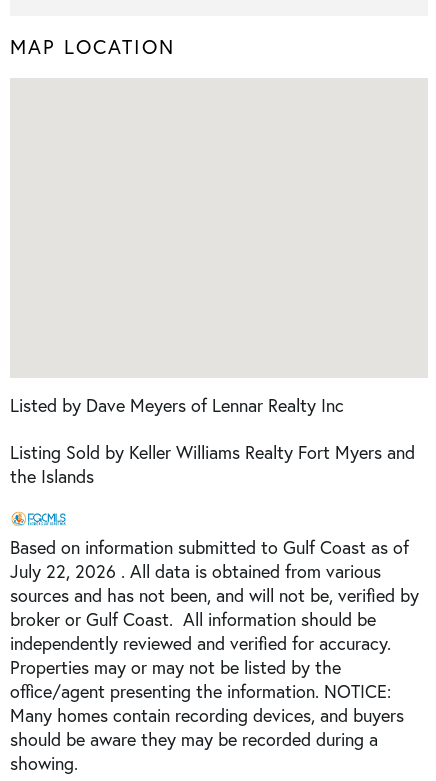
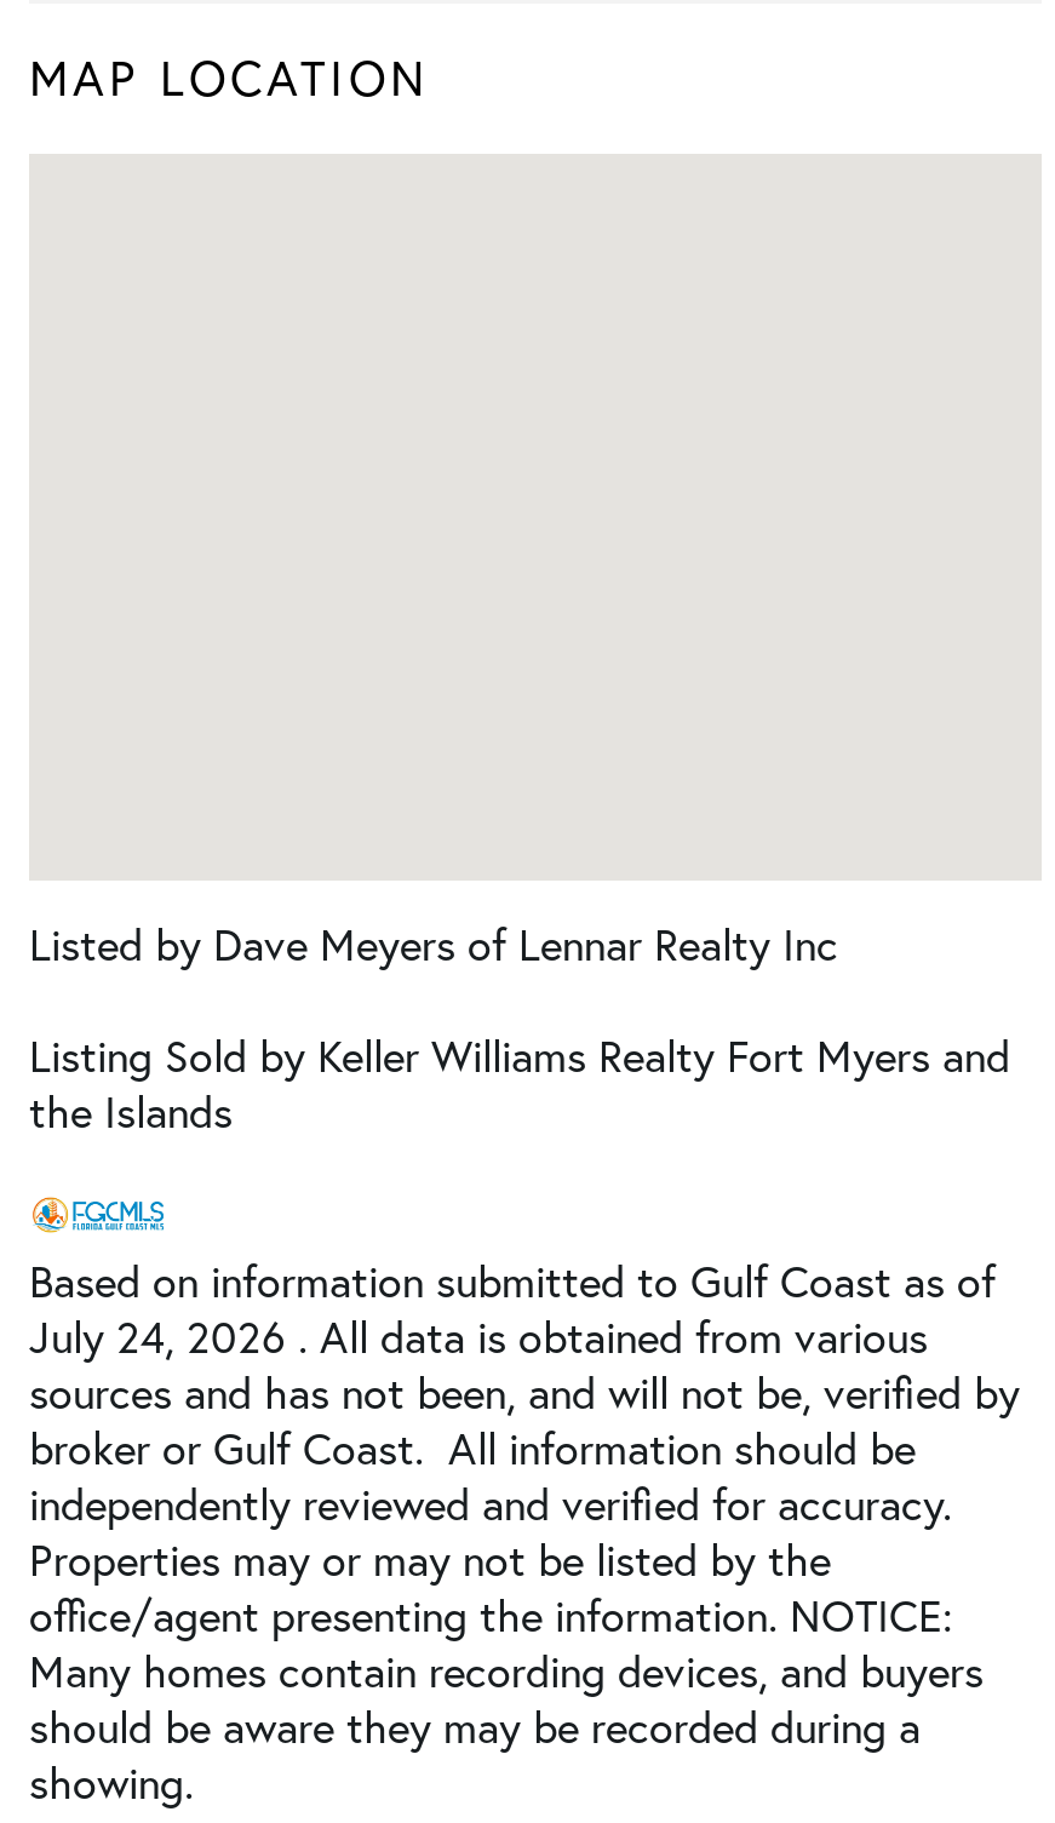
[10,559,381,583] July 22, 2026 . All data is obtained from various -> [29,1308,928,1364] July 24, 2026 . All data is obtained from various

